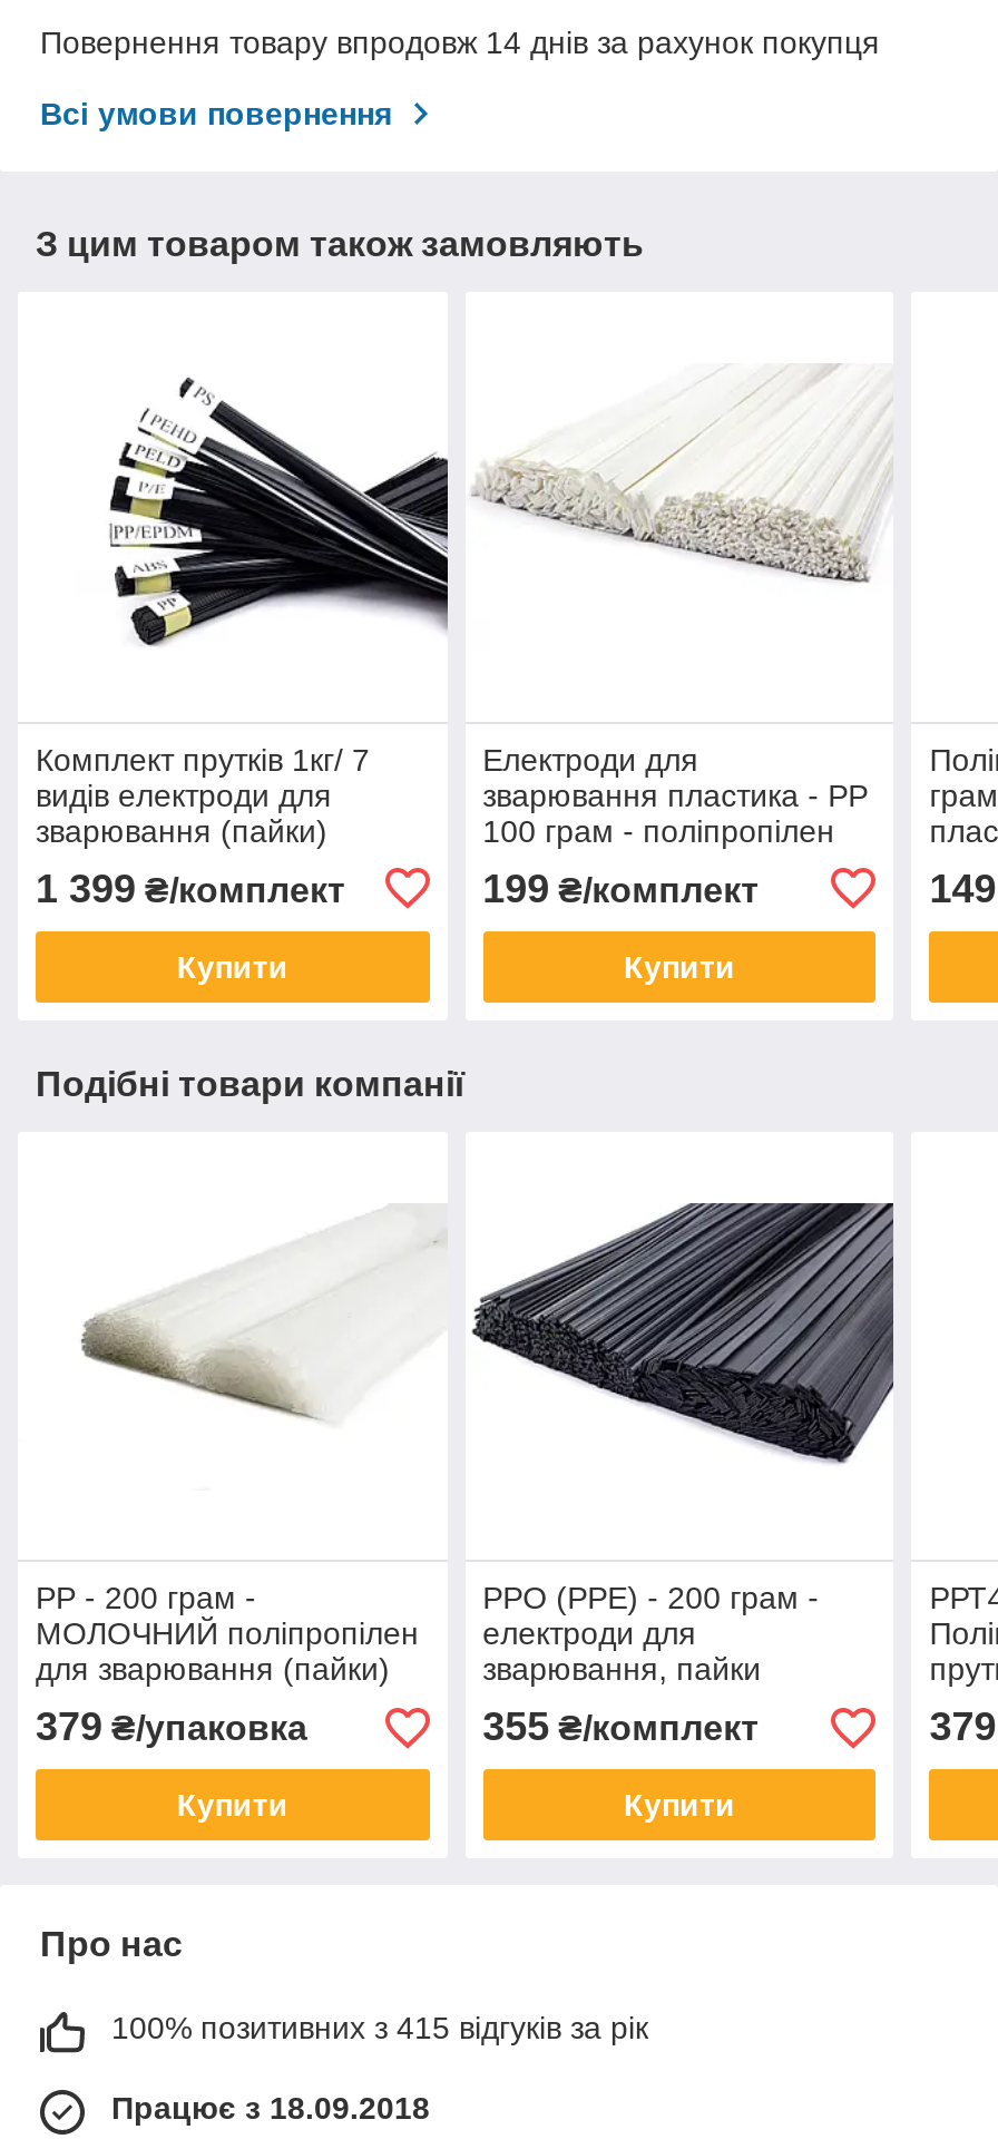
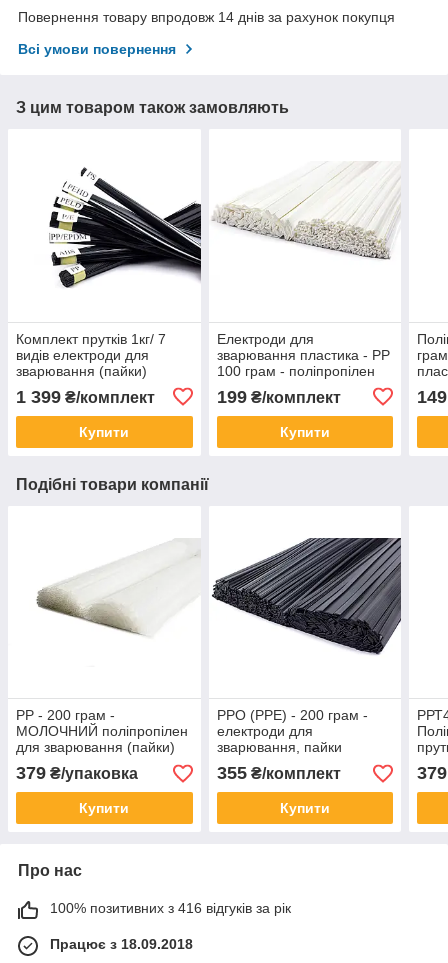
[111,2011,648,2047] 100% позитивних з 415 відгуків за рік -> [50,900,291,916] 100% позитивних з 416 відгуків за рік

